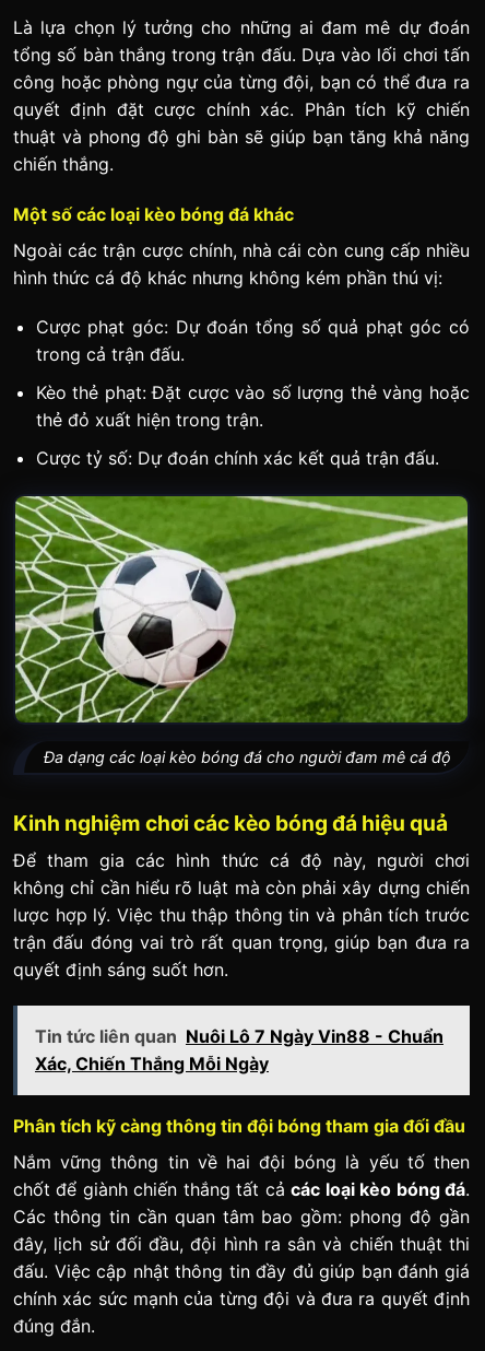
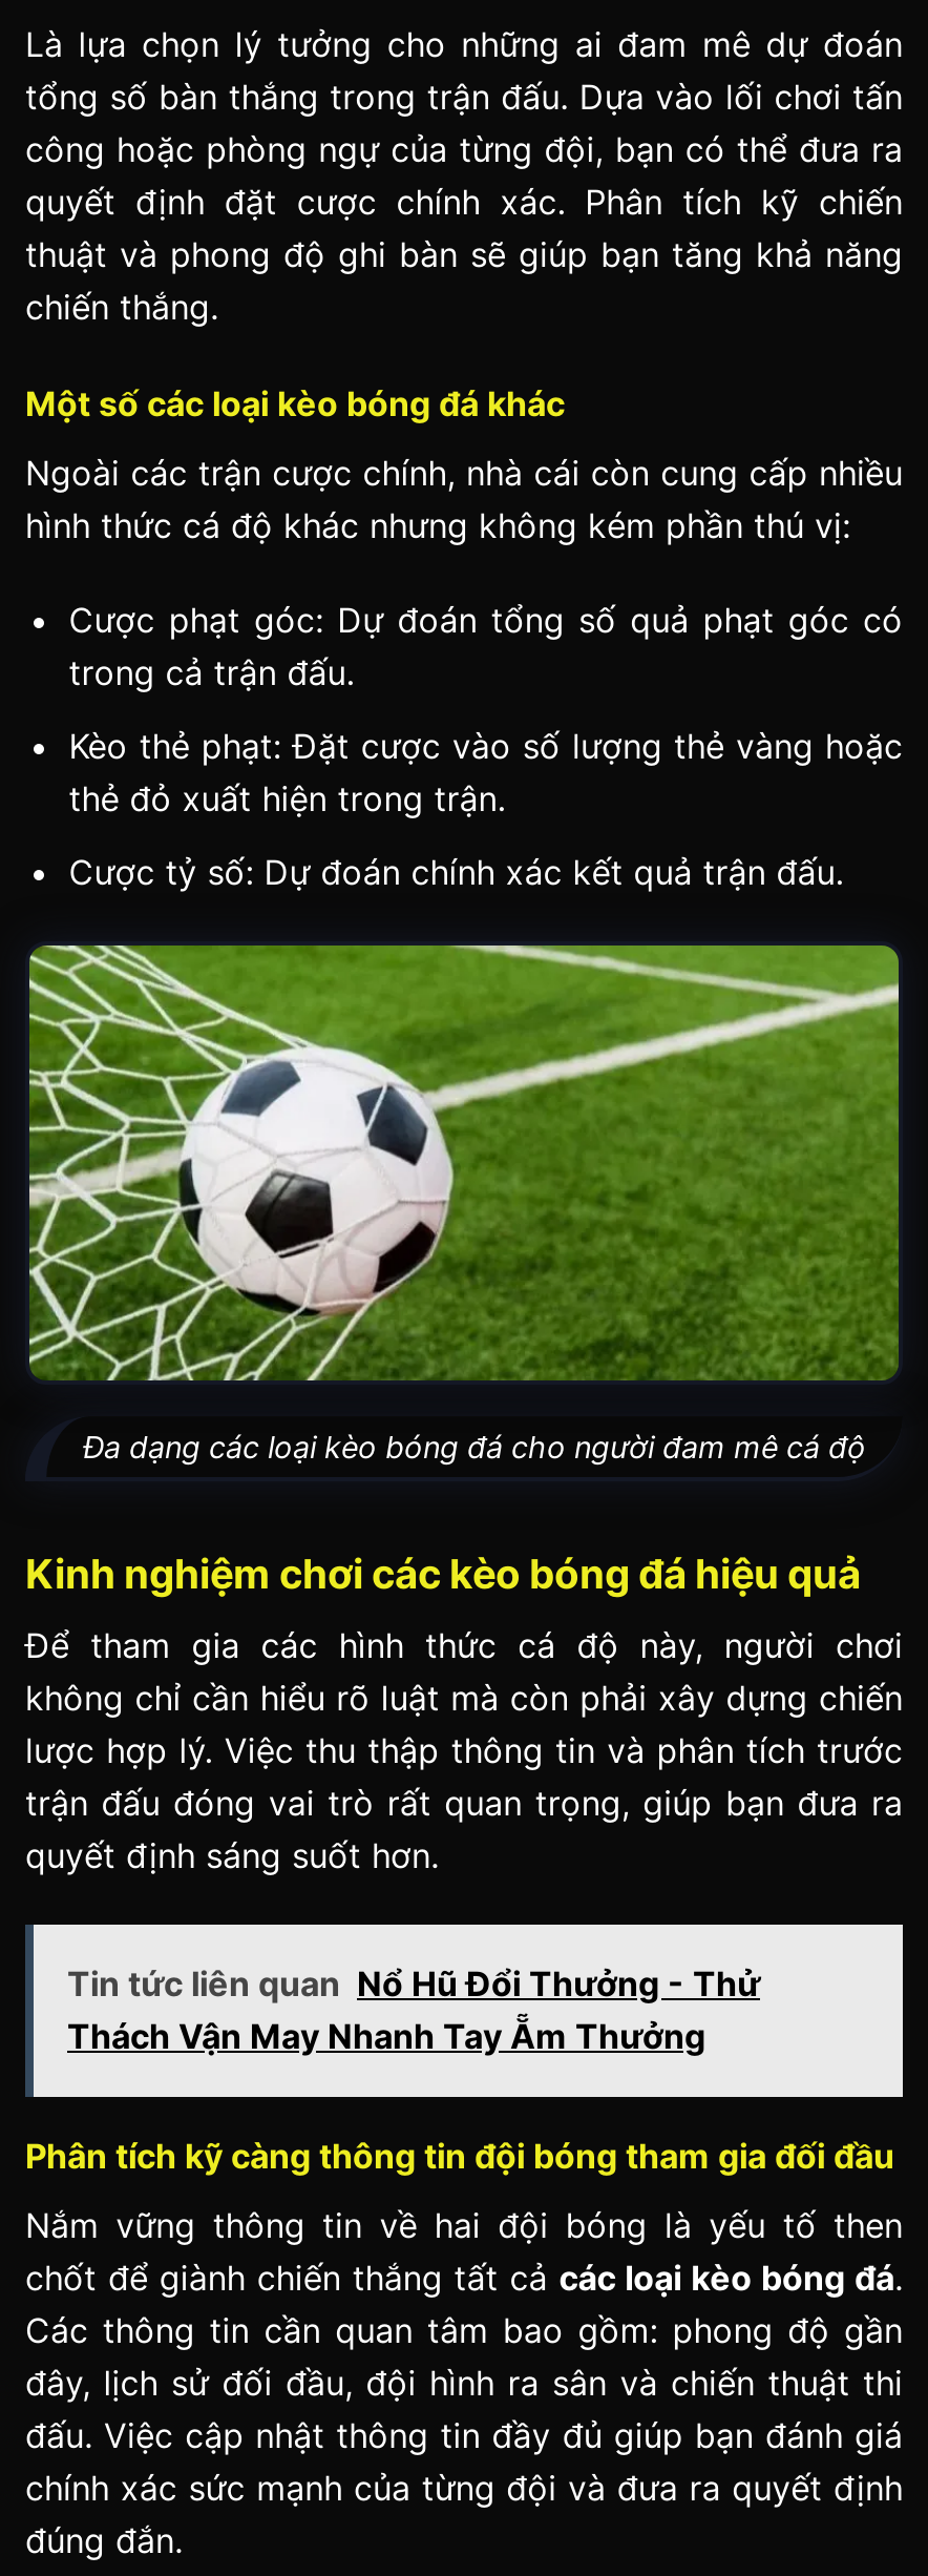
[35,1026,443,1075] Tin tức liên quan Nuôi Lô 7 Ngày Vin88 - Chuẩn | Xác, Chiến Thắng Mỗi Ngày -> [67,1963,760,2058] Tin tức liên quan Nổ Hũ Đổi Thưởng - Thử | Thách Vận May Nhanh Tay Ẵm Thưởng

